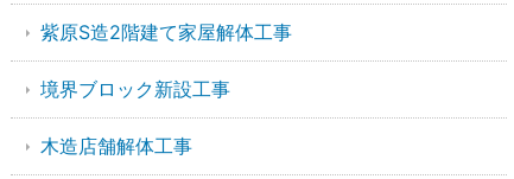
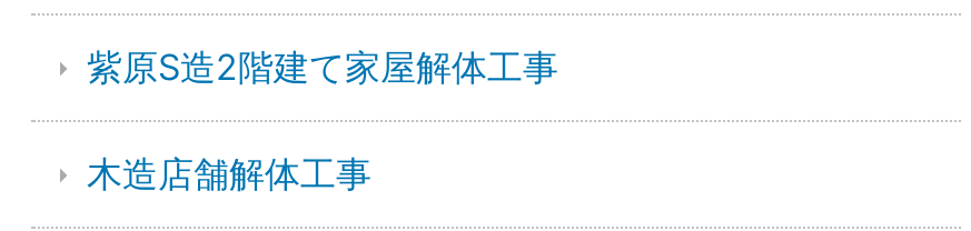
[40,77,230,101] 境界ブロック新設工事 -> none

